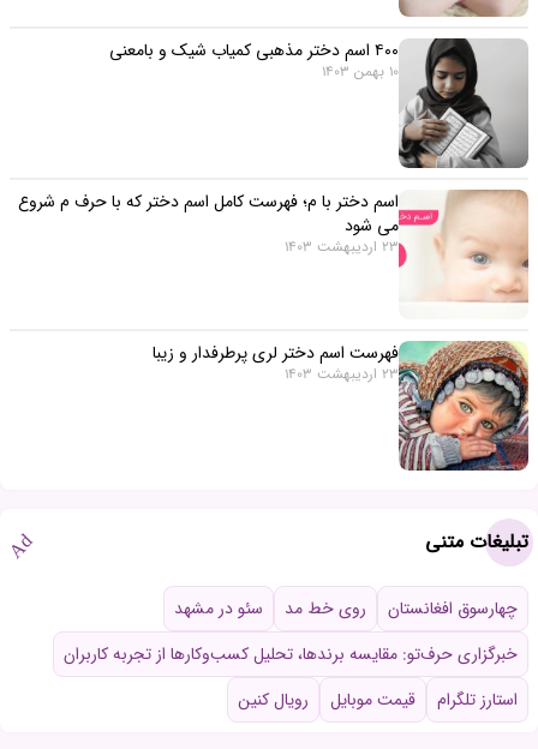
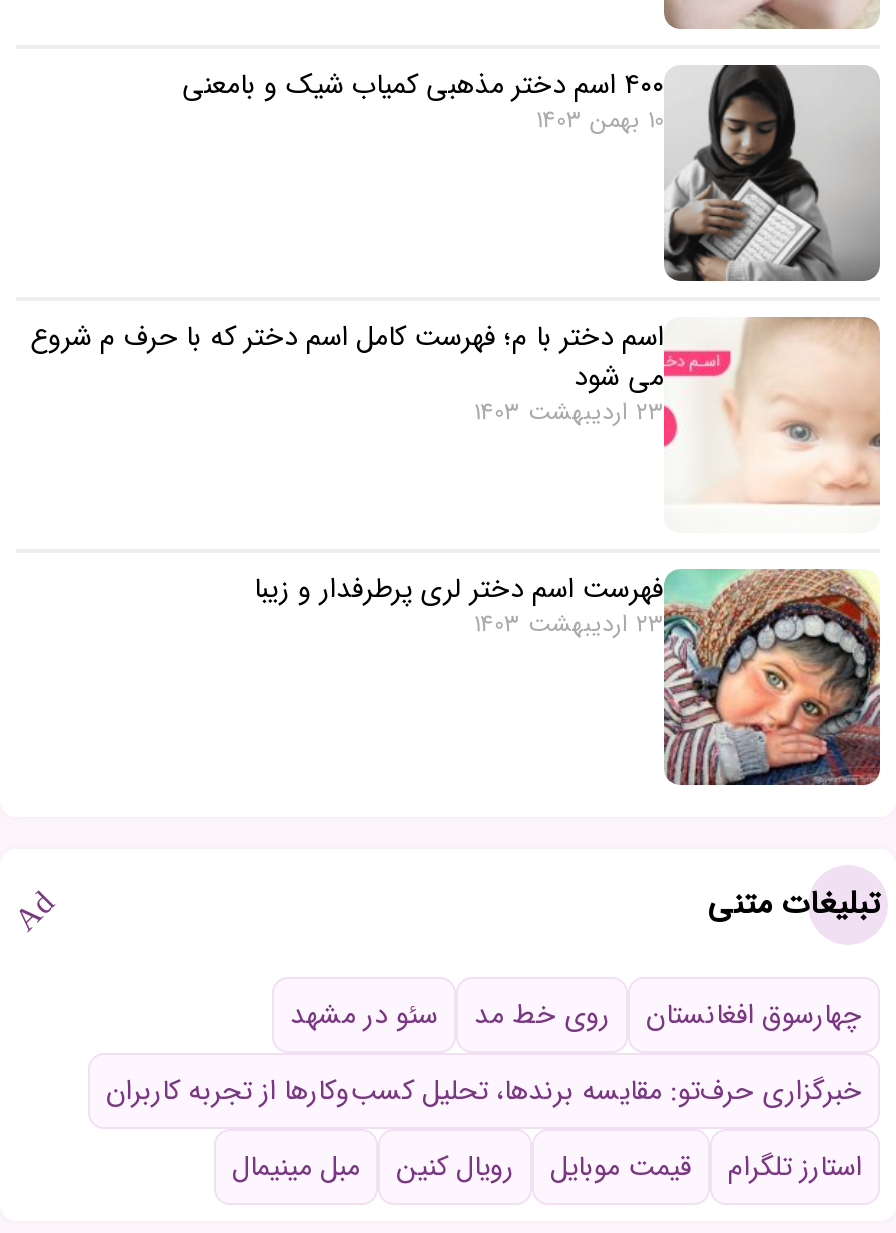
none -> [232,1145,360,1189] مبل مینیمال

